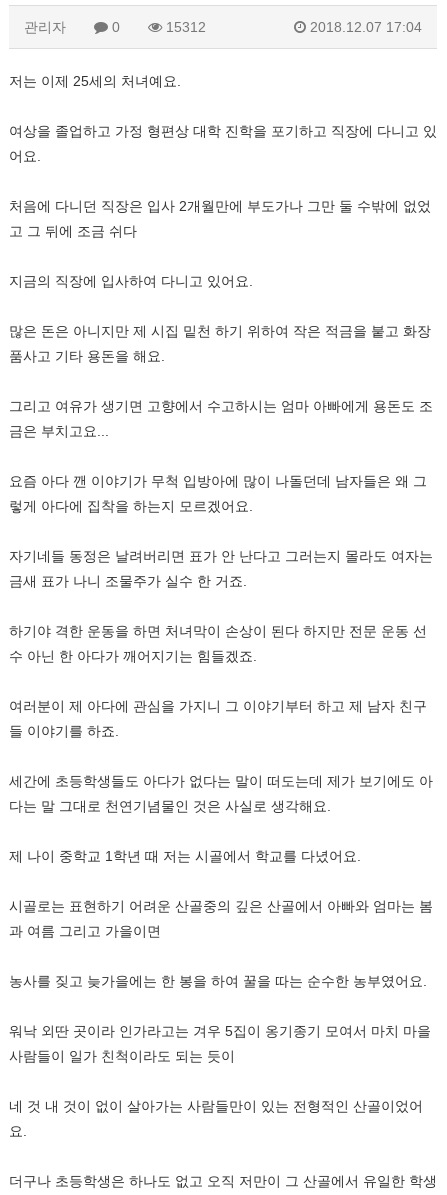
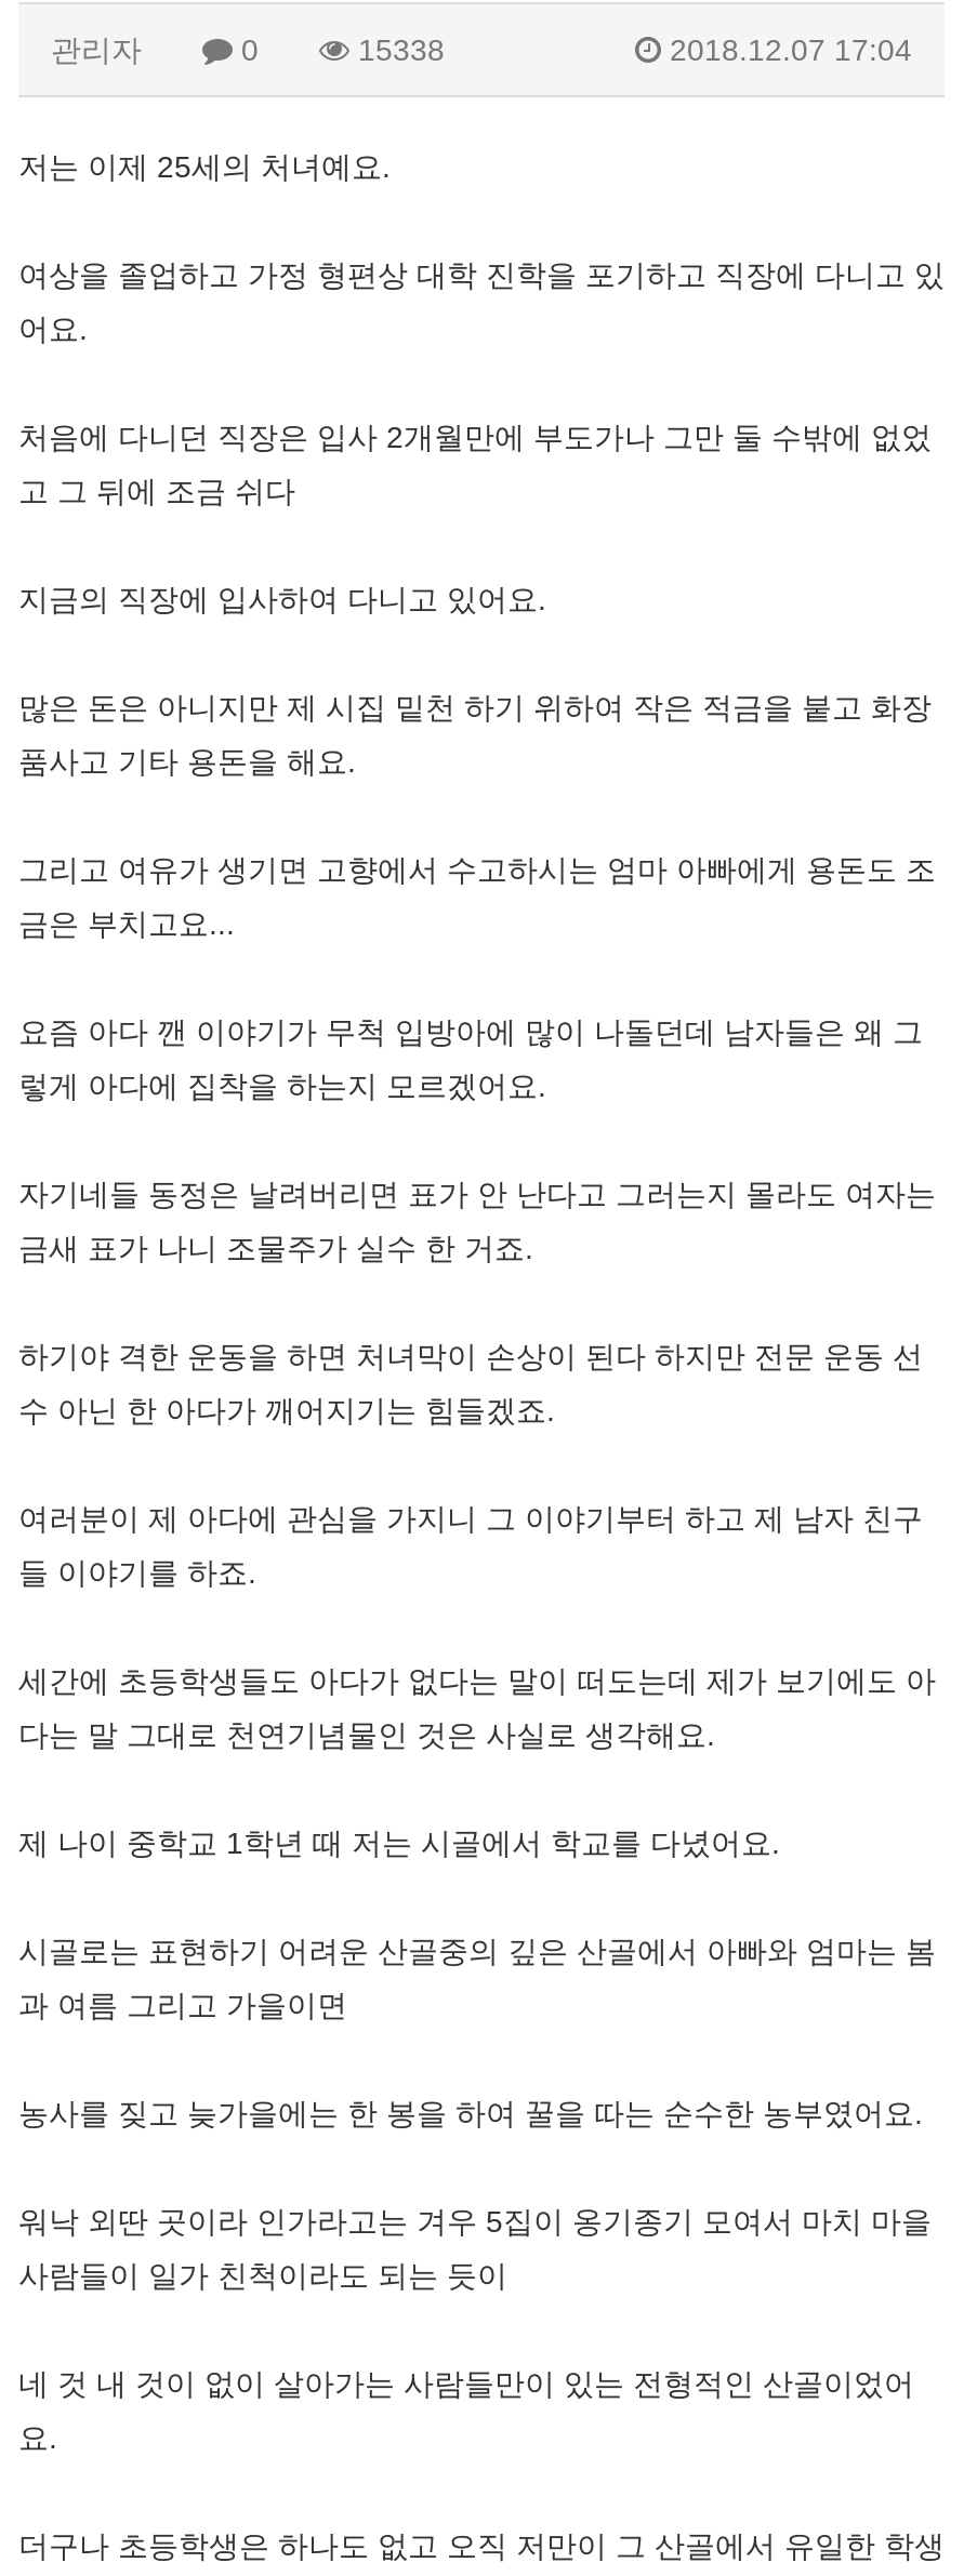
[162,19,206,35] 15312 -> [349,32,445,67] 15338

